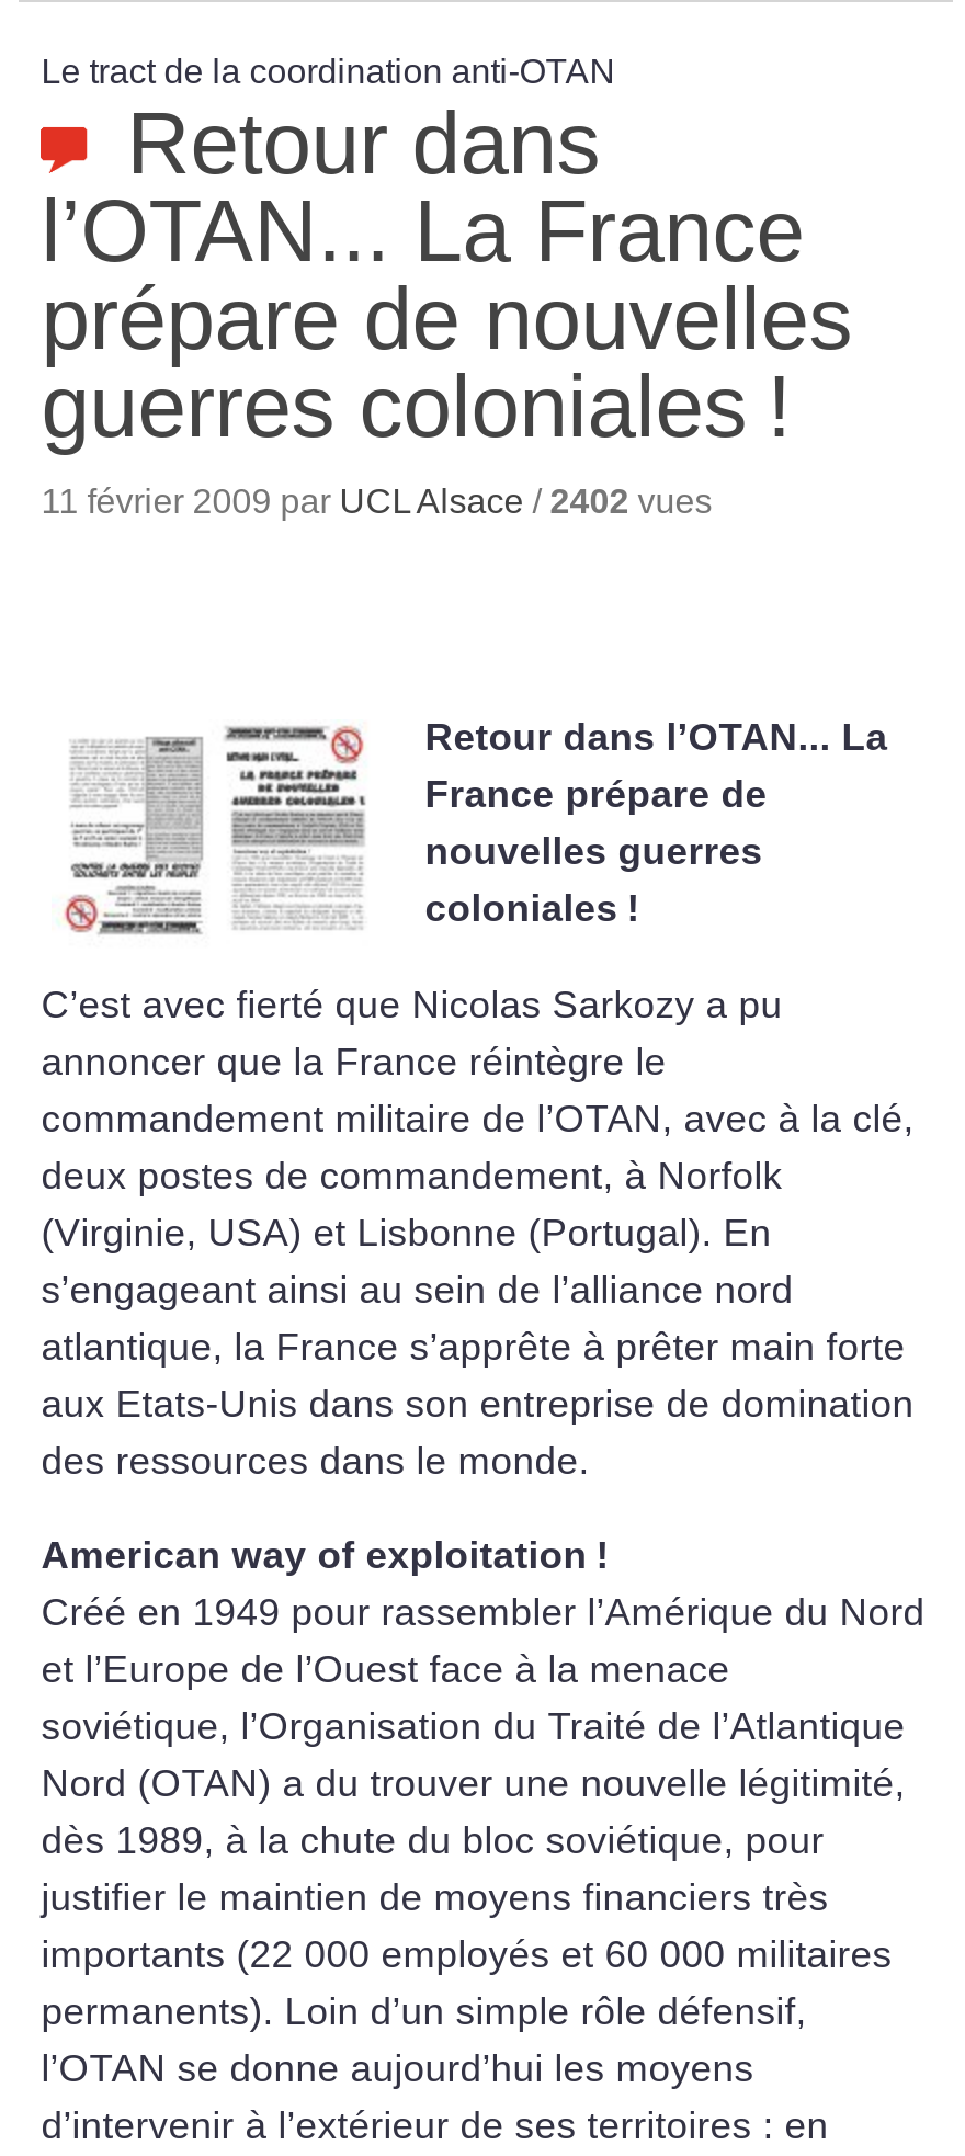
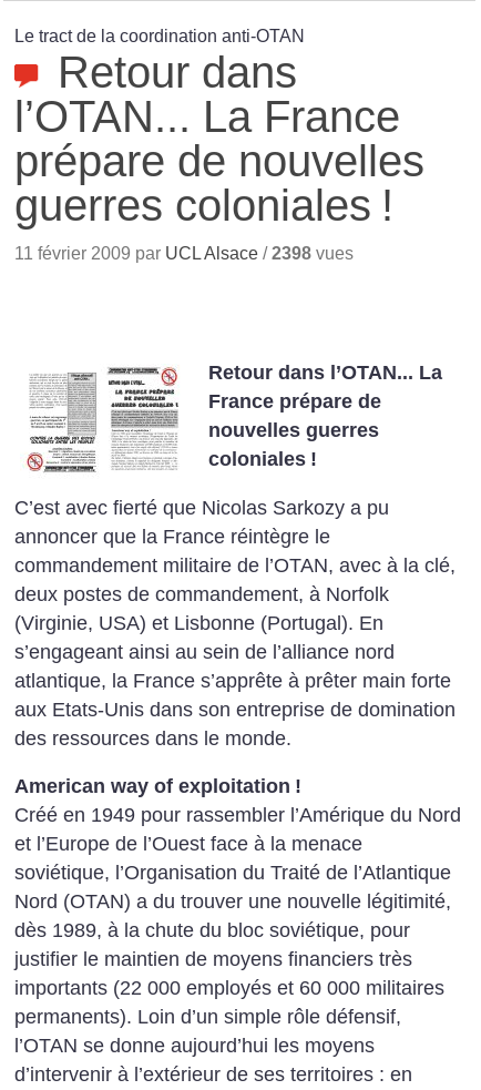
[41,483,712,520] 11 février 2009 par UCL Alsace / 2402 vues -> [15,244,354,263] 11 février 2009 par UCL Alsace / 2398 vues

